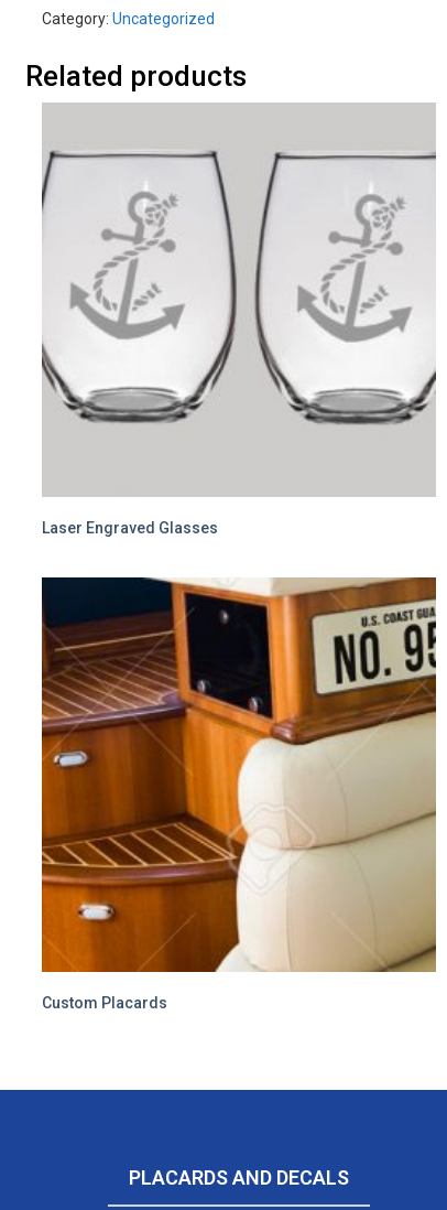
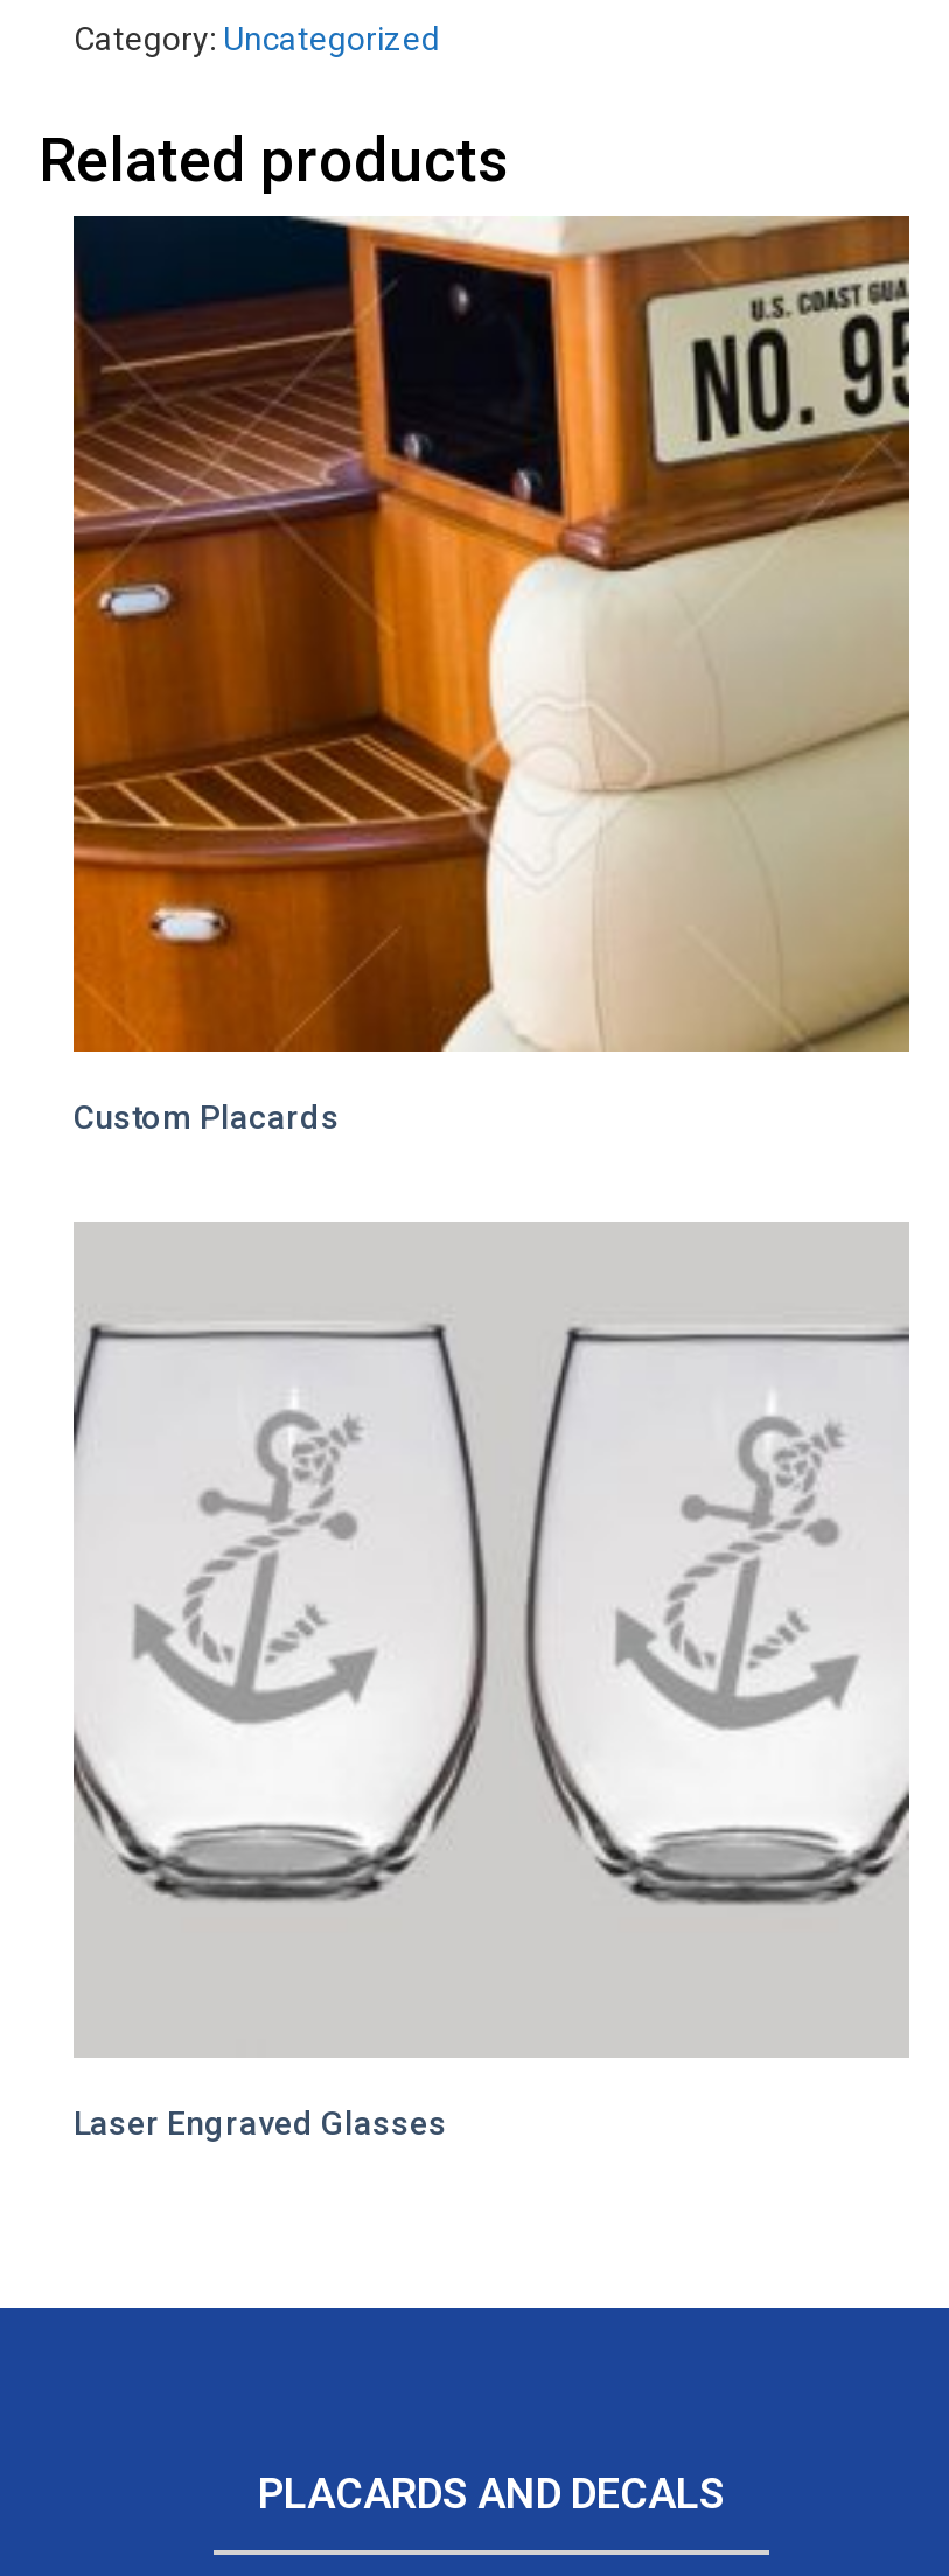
moved [146,301,243,424] -> [295,1642,501,1904]: [image]
moved [42,519,218,536] -> [74,2104,447,2141]: Laser Engraved Glasses
moved [41,576,437,1011] -> [71,214,912,1135]: [image] | Custom Placards

